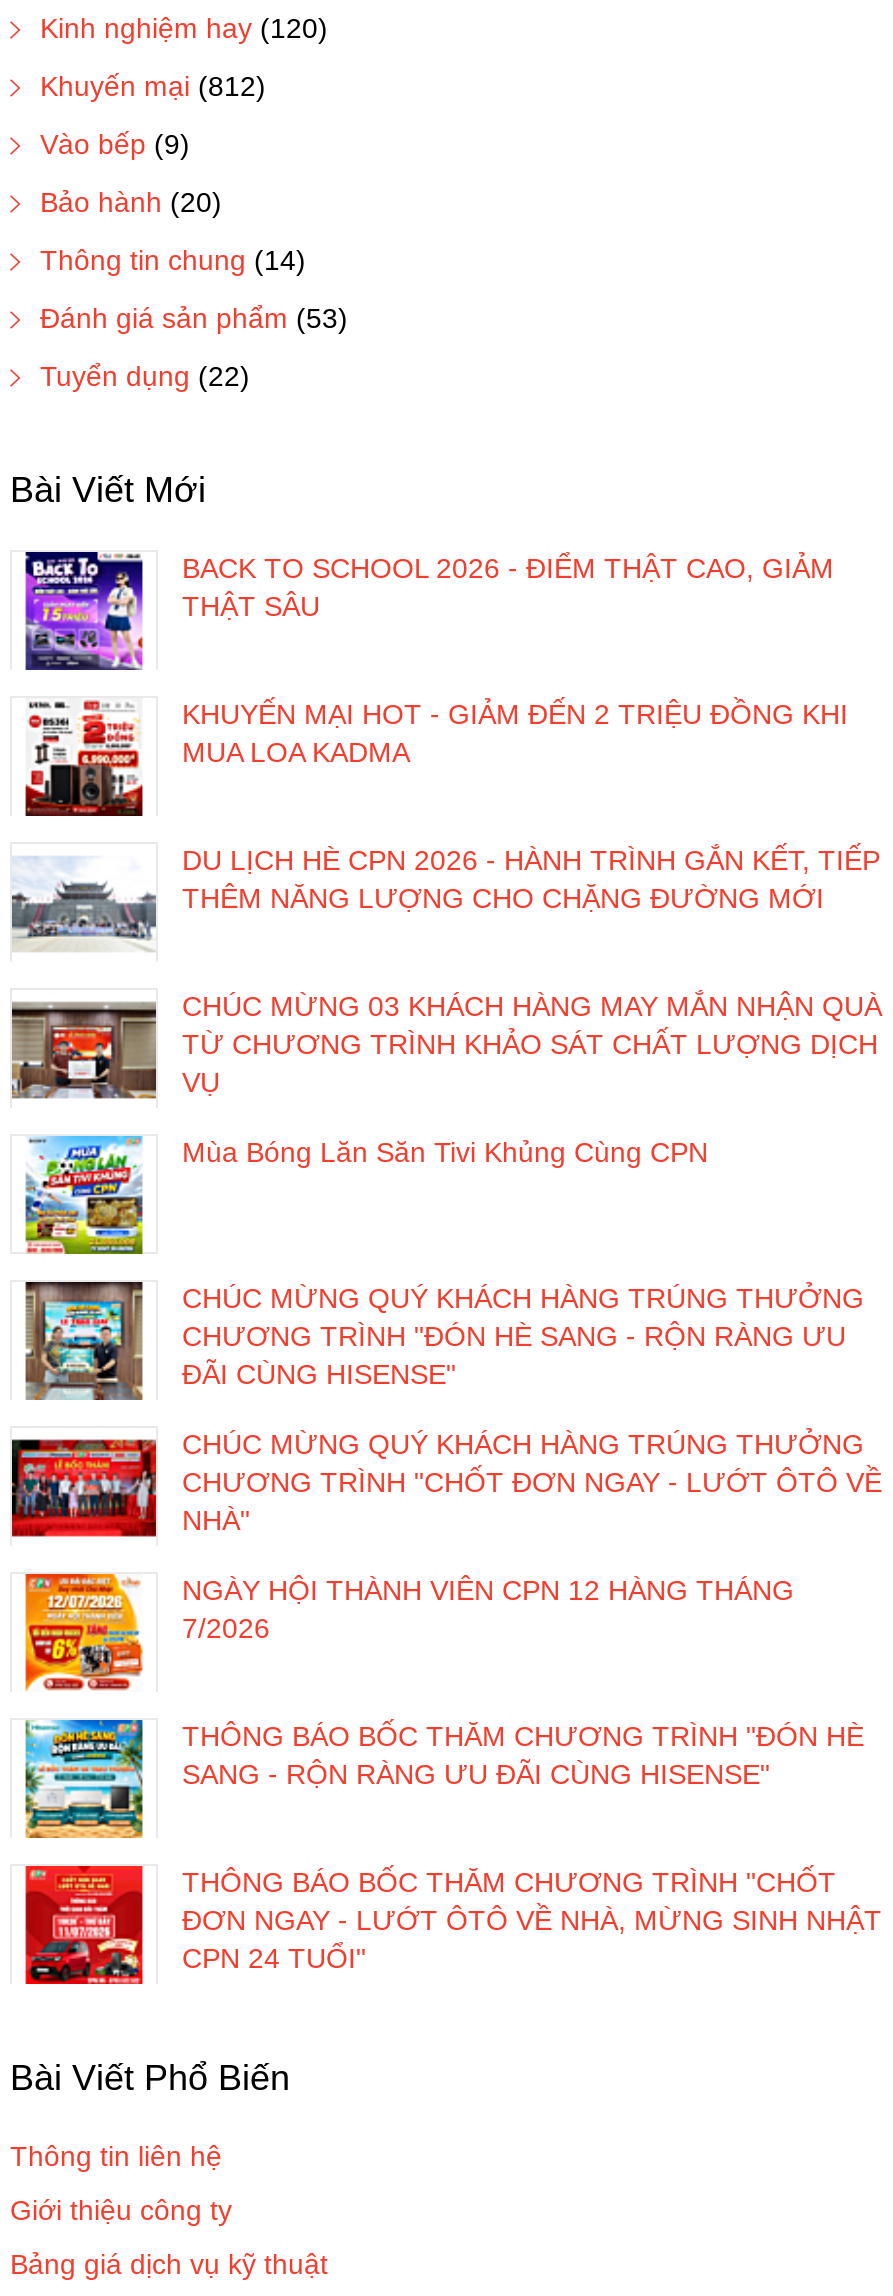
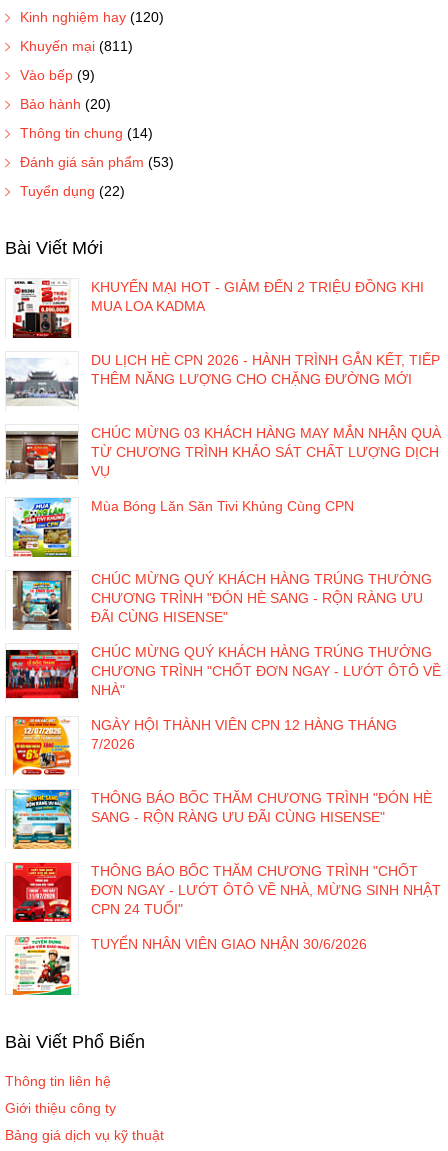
[40,71,266,103] Khuyến mại (812) -> [20,38,133,54] Khuyến mại (811)
[24,550,834,672] [image] | BACK TO SCHOOL 2026 - ĐIỂM THẬT CAO, GIẢM | THẬT SÂU -> none
moved [22,698,882,1975] -> [11,279,441,917]: [image] | KHUYẾN MẠI HOT - GIẢM ĐẾN 2 TRIỆU ĐỒNG KHI | MUA LOA KADMA | ... | ĐƠN NGAY - LƯỚT ÔTÔ VỀ NHÀ, MỪNG SINH NHẬT | CPN 24 TUỔI"
none -> [12,936,367,996] [image] | TUYỂN NHÂN VIÊN GIAO NHẬN 30/6/2026

